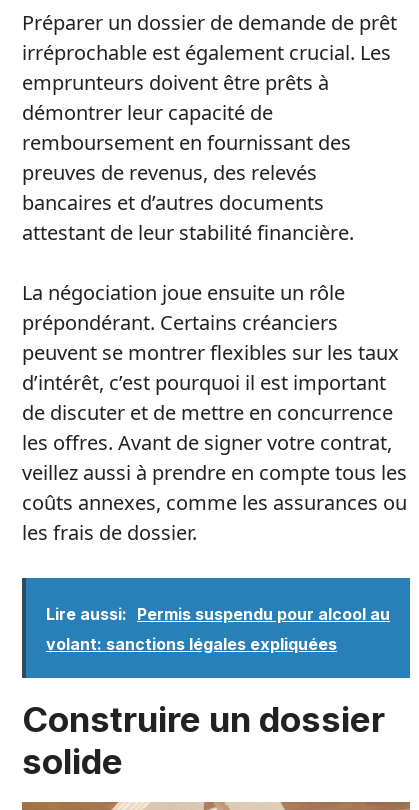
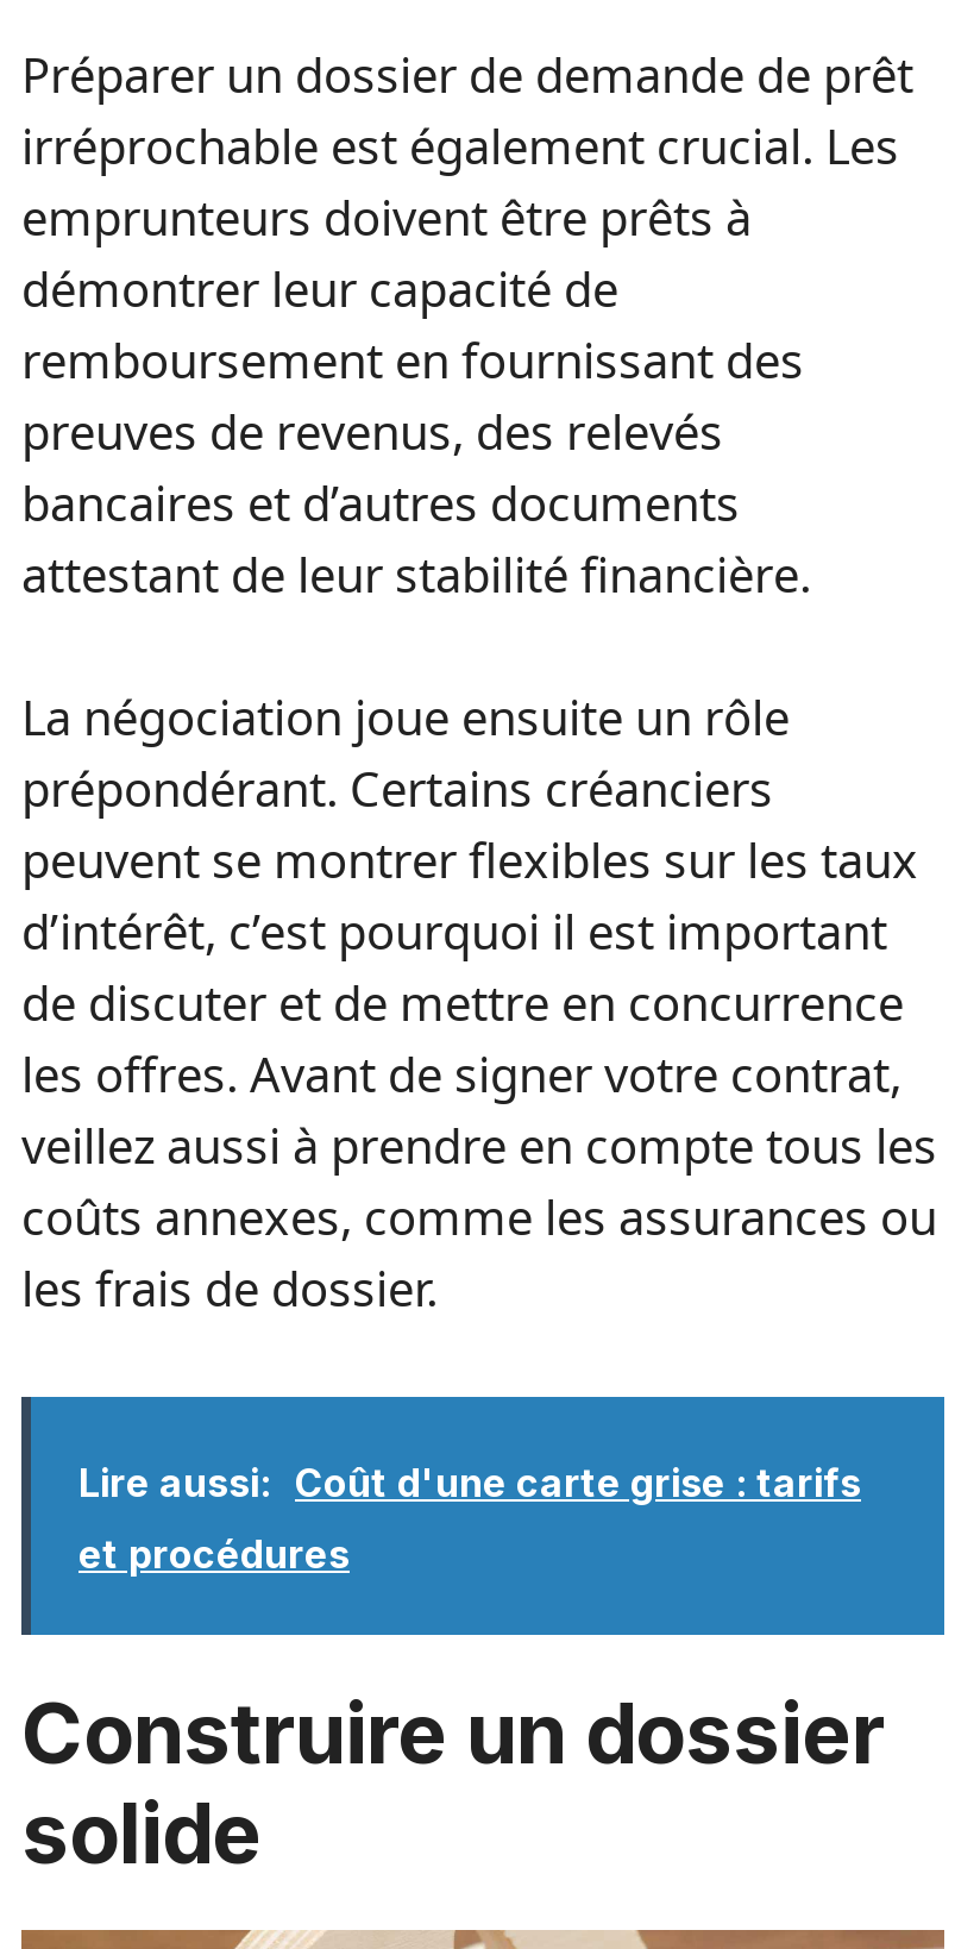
[46,604,390,624] Lire aussi: Permis suspendu pour alcool au -> [78,1458,861,1506] Lire aussi: Coût d'une carte grise : tarifs
[46,634,337,654] volant: sanctions légales expliquées -> [78,1530,350,1577] et procédures

